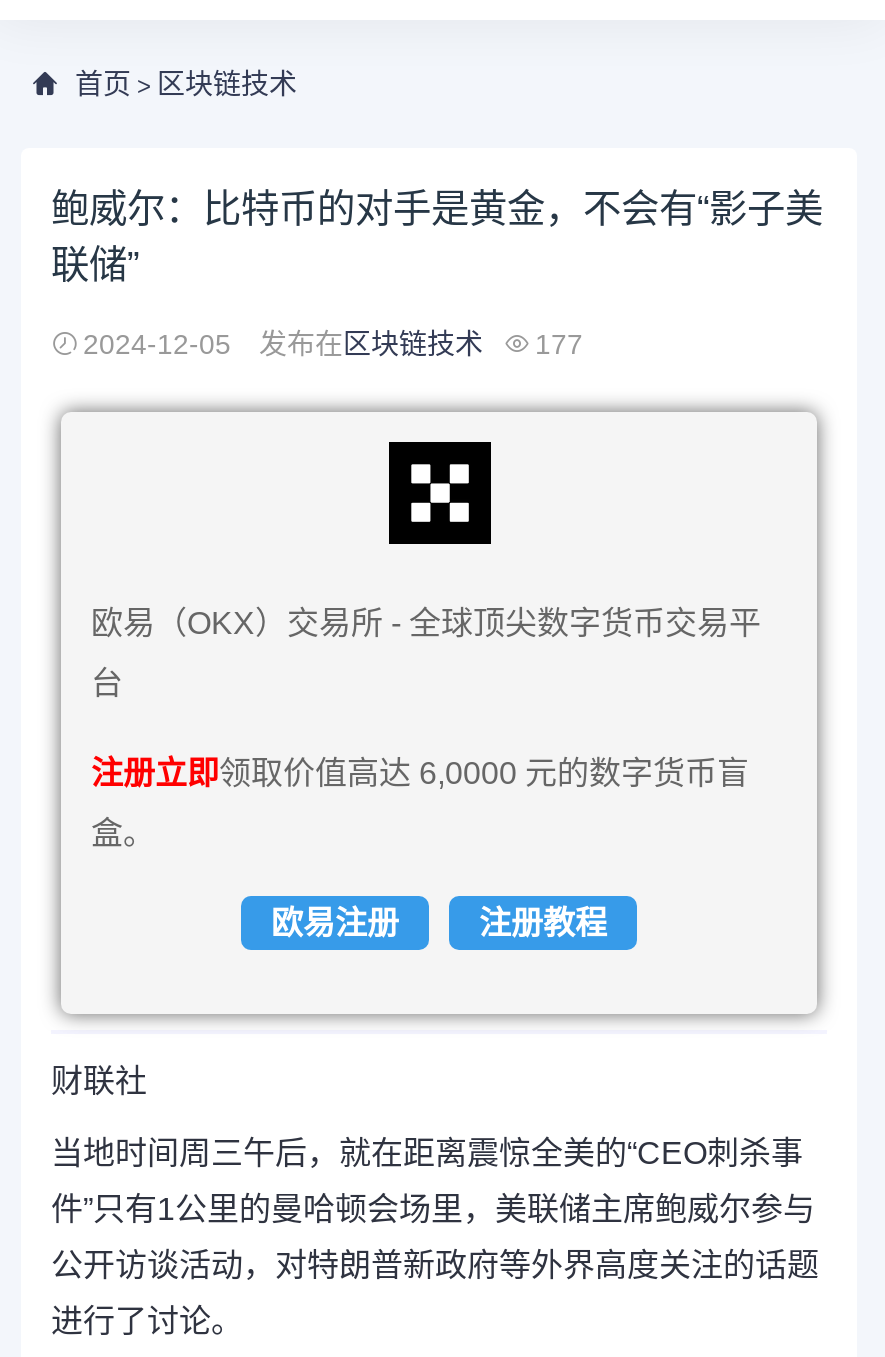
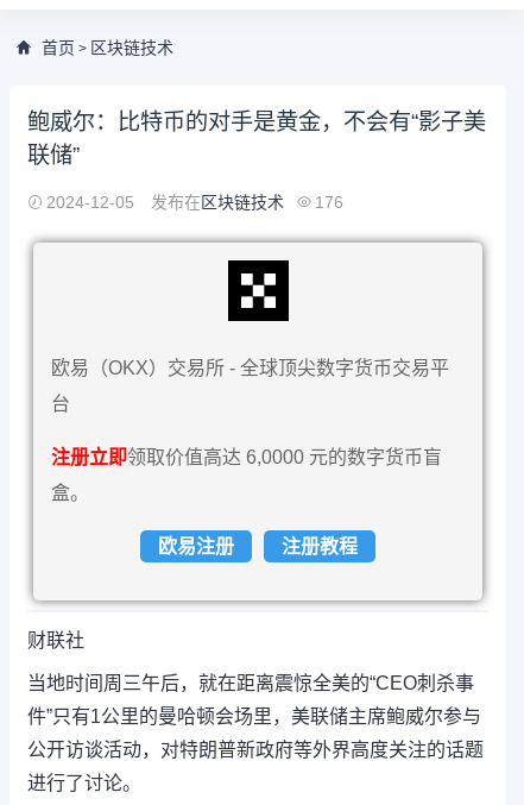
[83,328,583,360] 2024-12-05 发布在区块链技术 177 -> [46,193,343,212] 2024-12-05 发布在区块链技术 176

